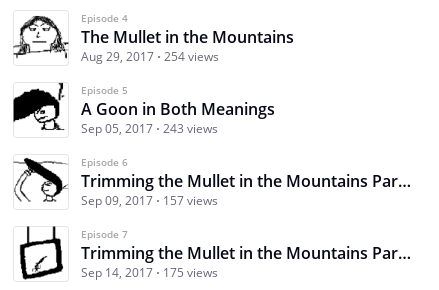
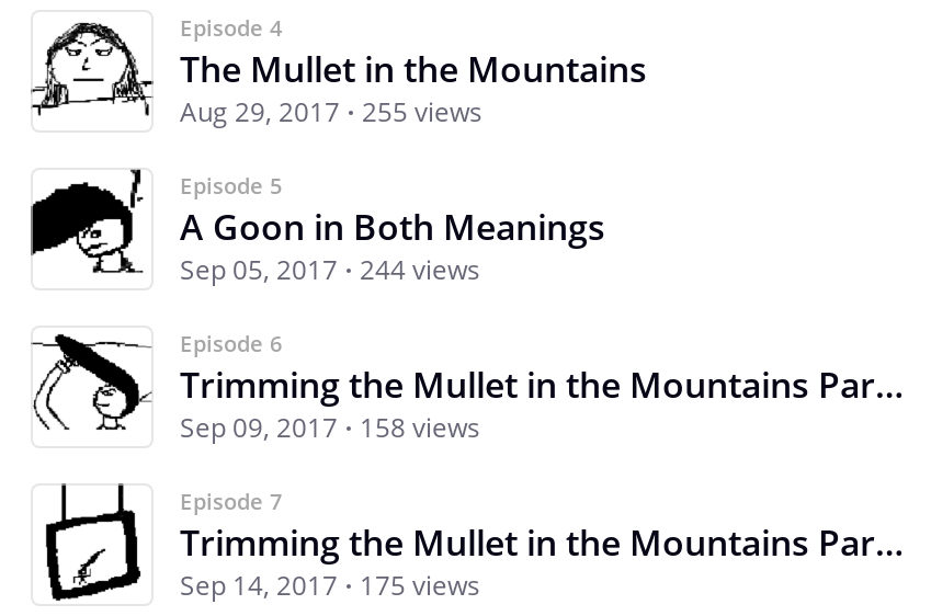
[81,48,219,65] Aug 29, 2017 254 views -> [180,94,482,131] Aug 29, 2017 255 views
[81,120,218,137] Sep 05, 2017 243 views -> [180,252,480,289] Sep 05, 2017 244 views
[81,192,218,209] Sep 09, 2017 157 views -> [180,409,480,447] Sep 09, 2017 158 views

